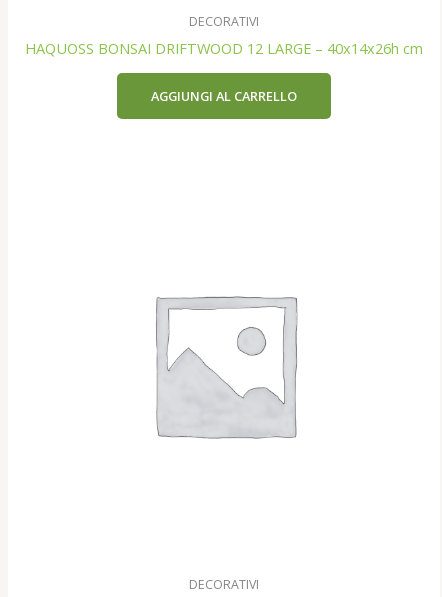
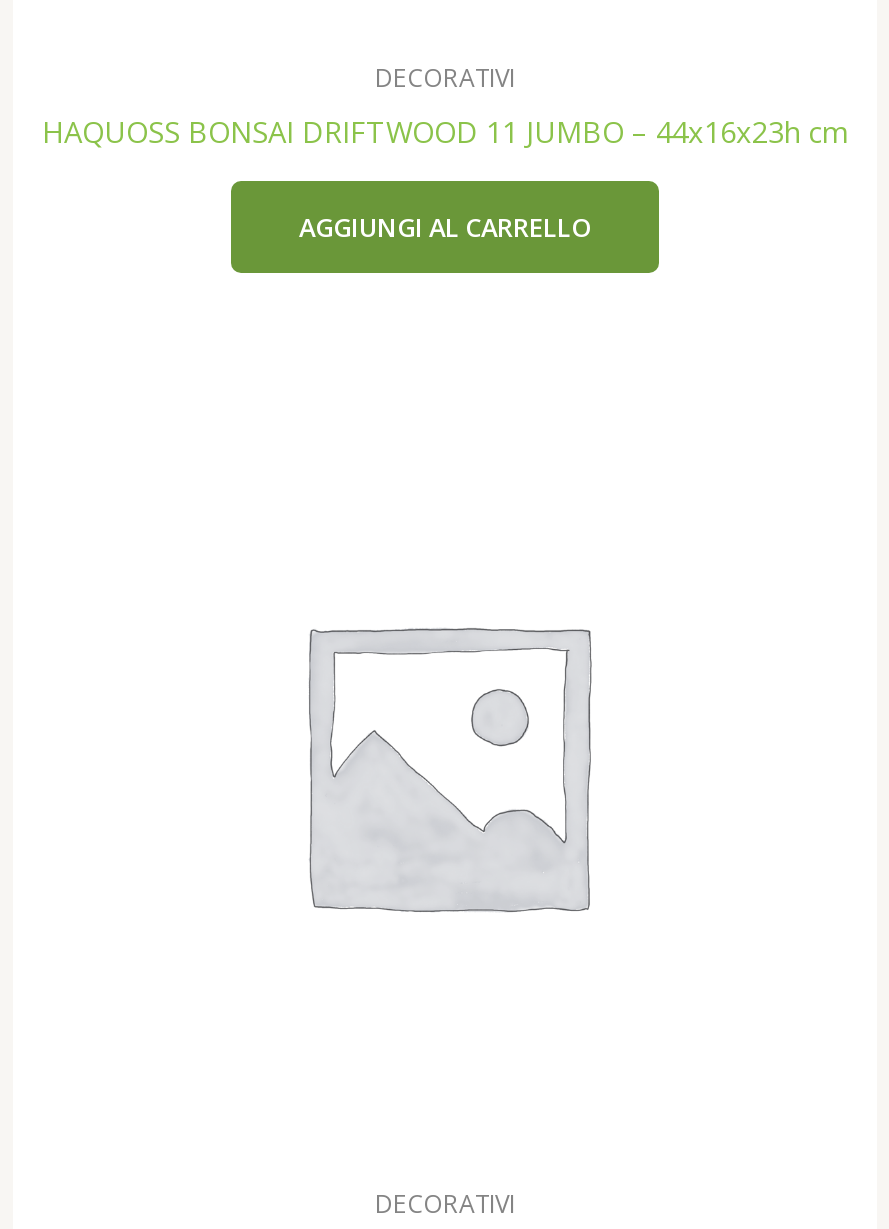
[25,37,423,57] HAQUOSS BONSAI DRIFTWOOD 12 LARGE – 40x14x26h cm -> [42,110,848,150] HAQUOSS BONSAI DRIFTWOOD 11 JUMBO – 44x16x23h cm

